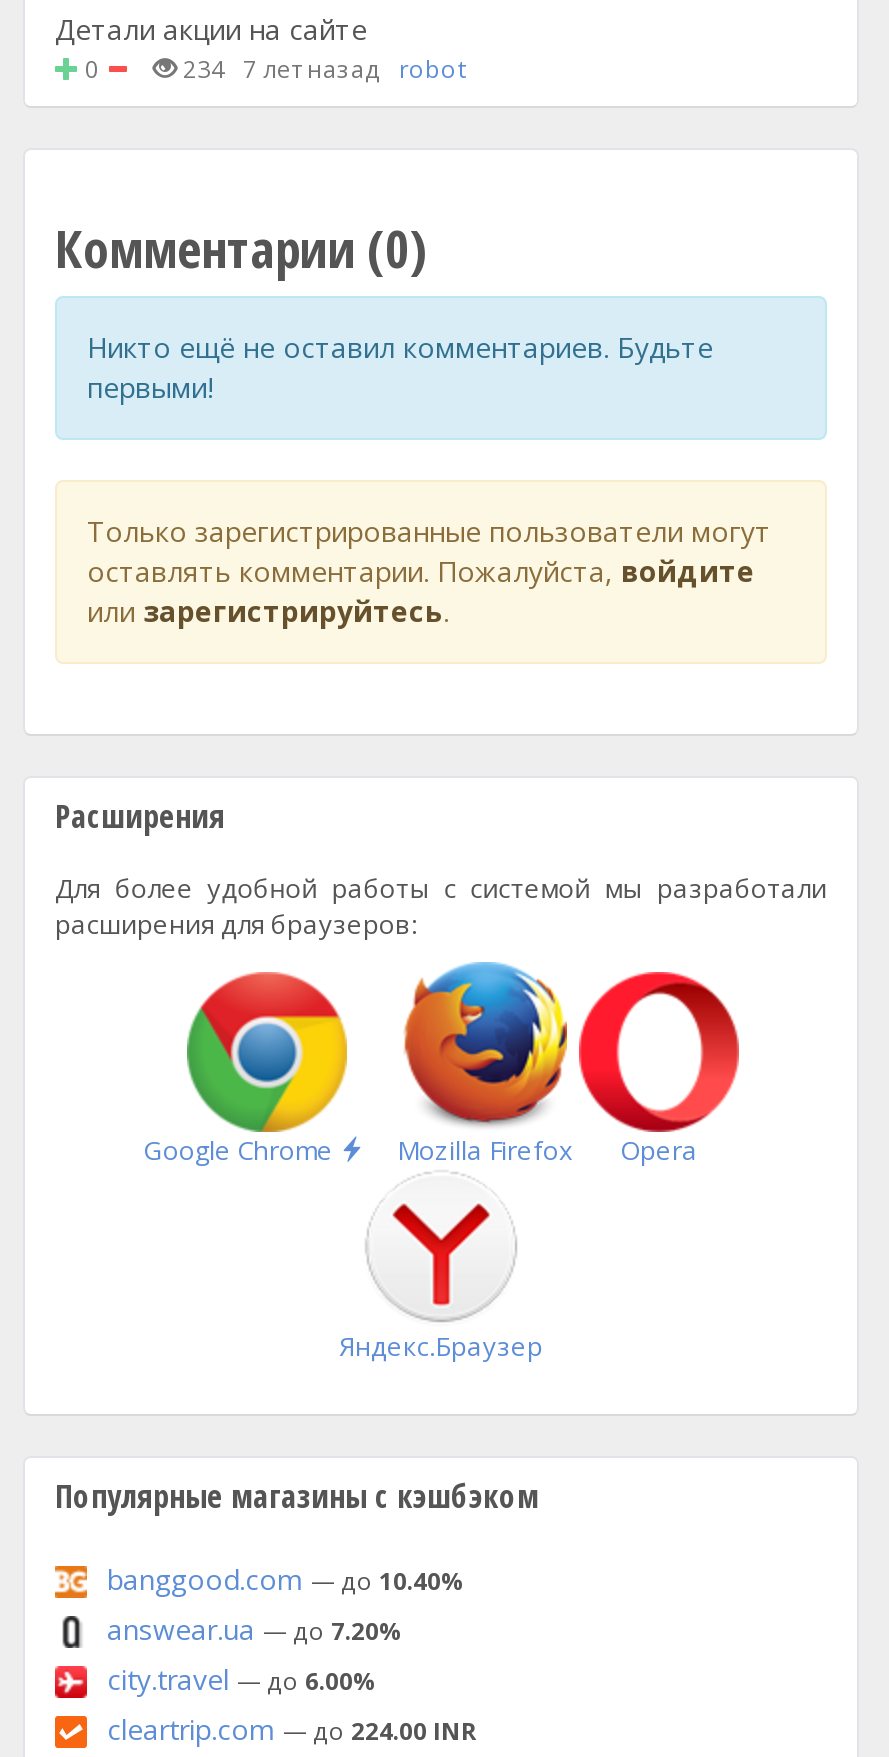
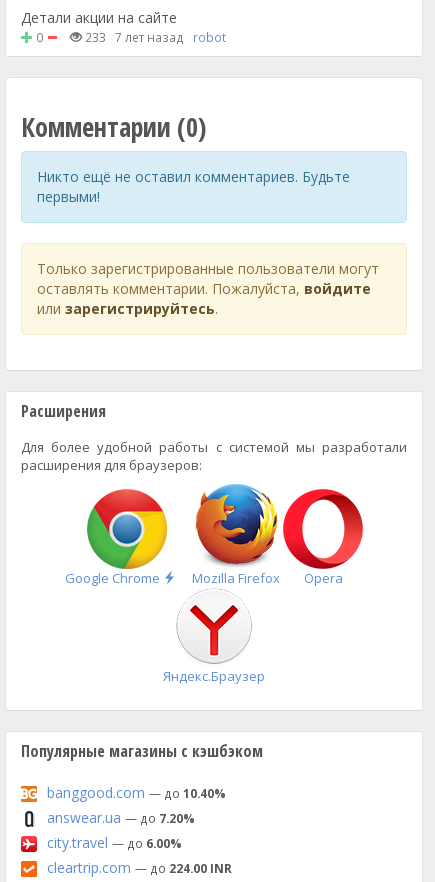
[177,52,465,84] 234 7 лет назад robot -> [82,29,226,45] 233 7 лет назад robot

